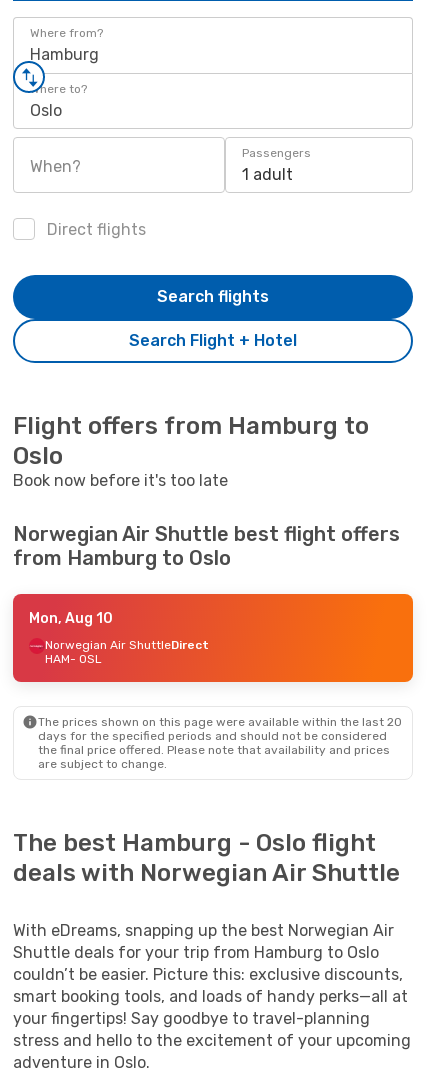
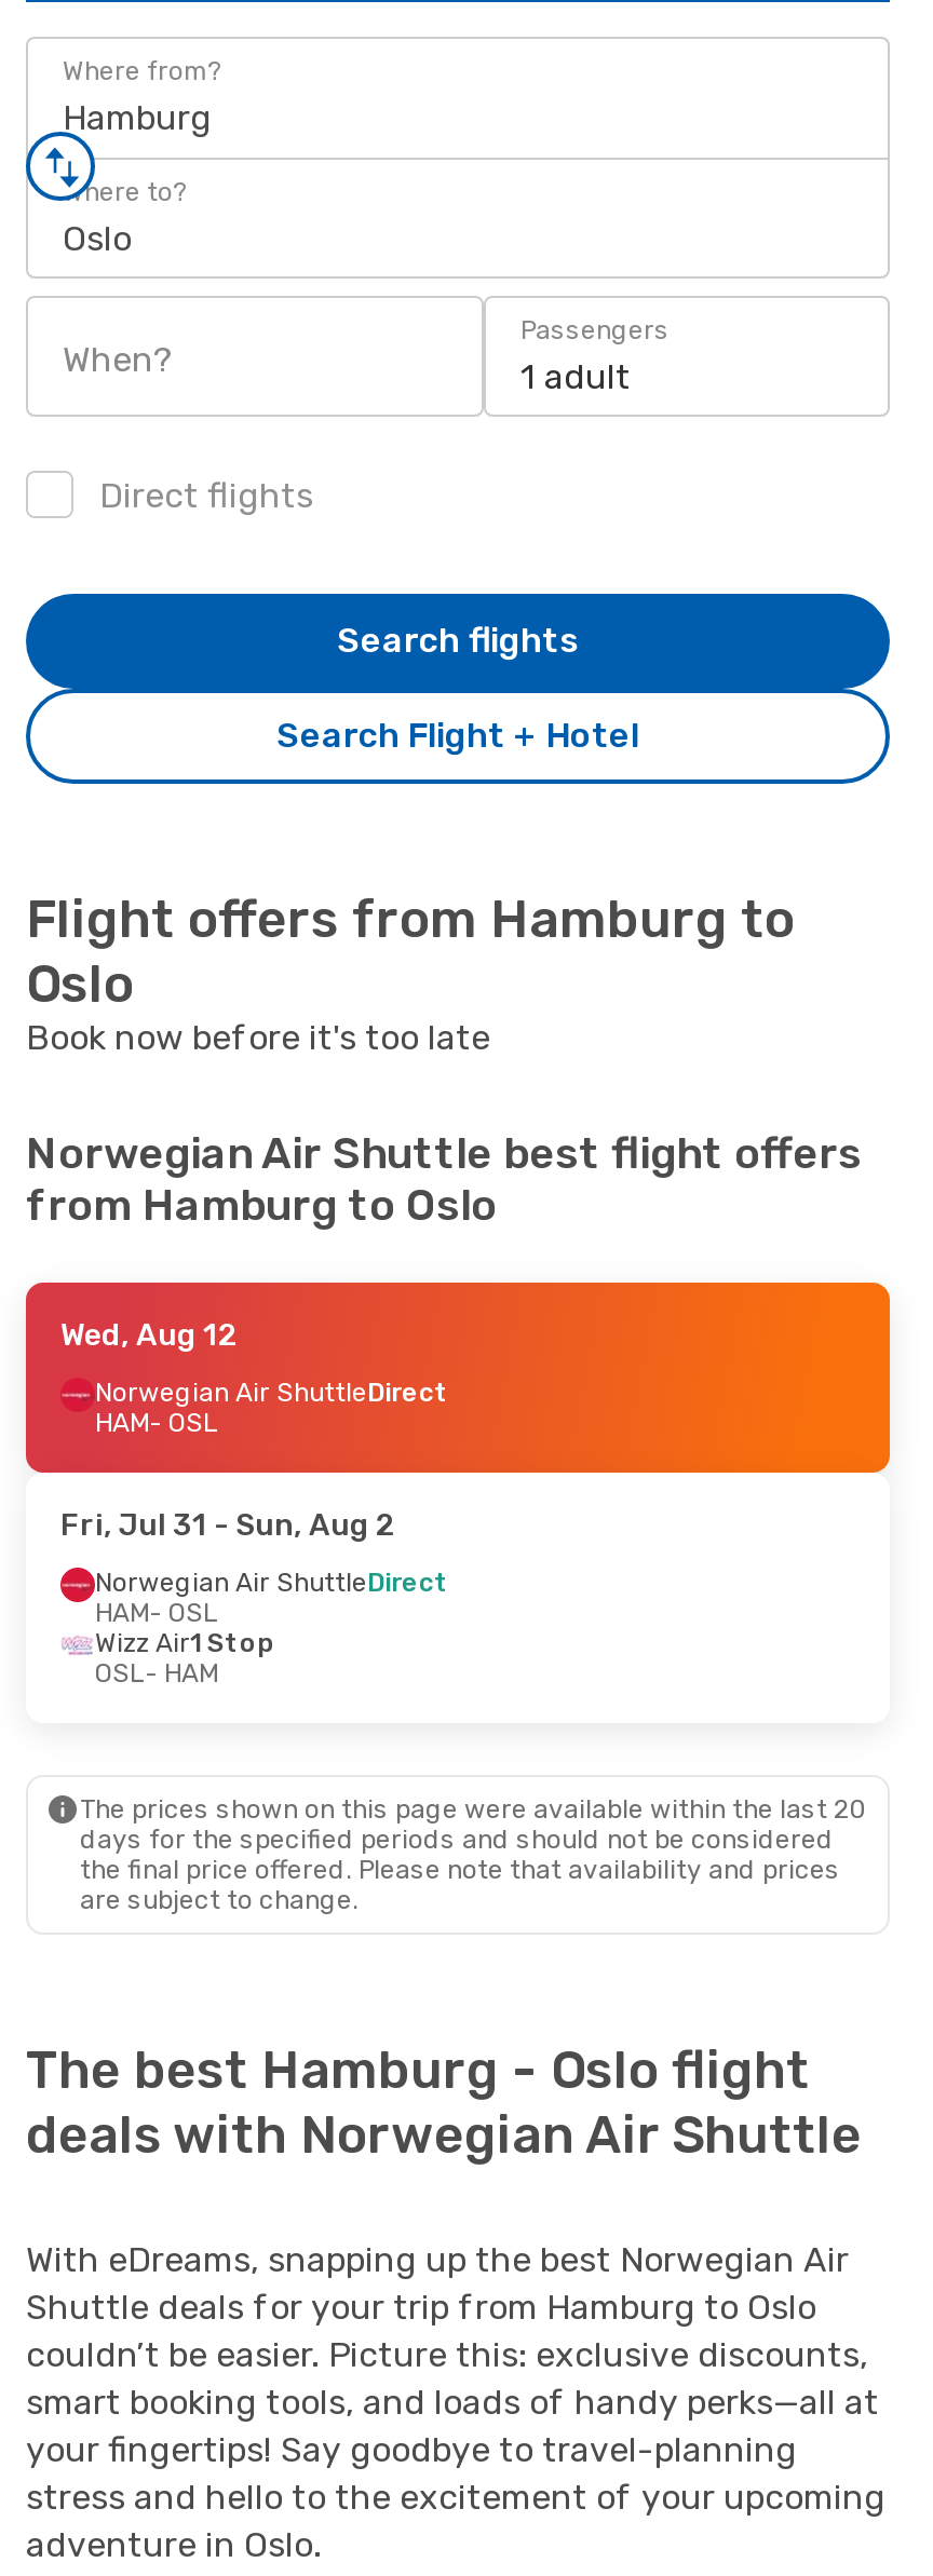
[29,610,113,627] Mon, Aug 10 -> [60,1317,238,1353] Wed, Aug 12
none -> [60,1507,449,1688] Fri, Jul 31 - Sun, Aug 2 | Norwegian Air ShuttleDirect | HAM- OSL | Wizz Air1 Stop | OSL- HAM

